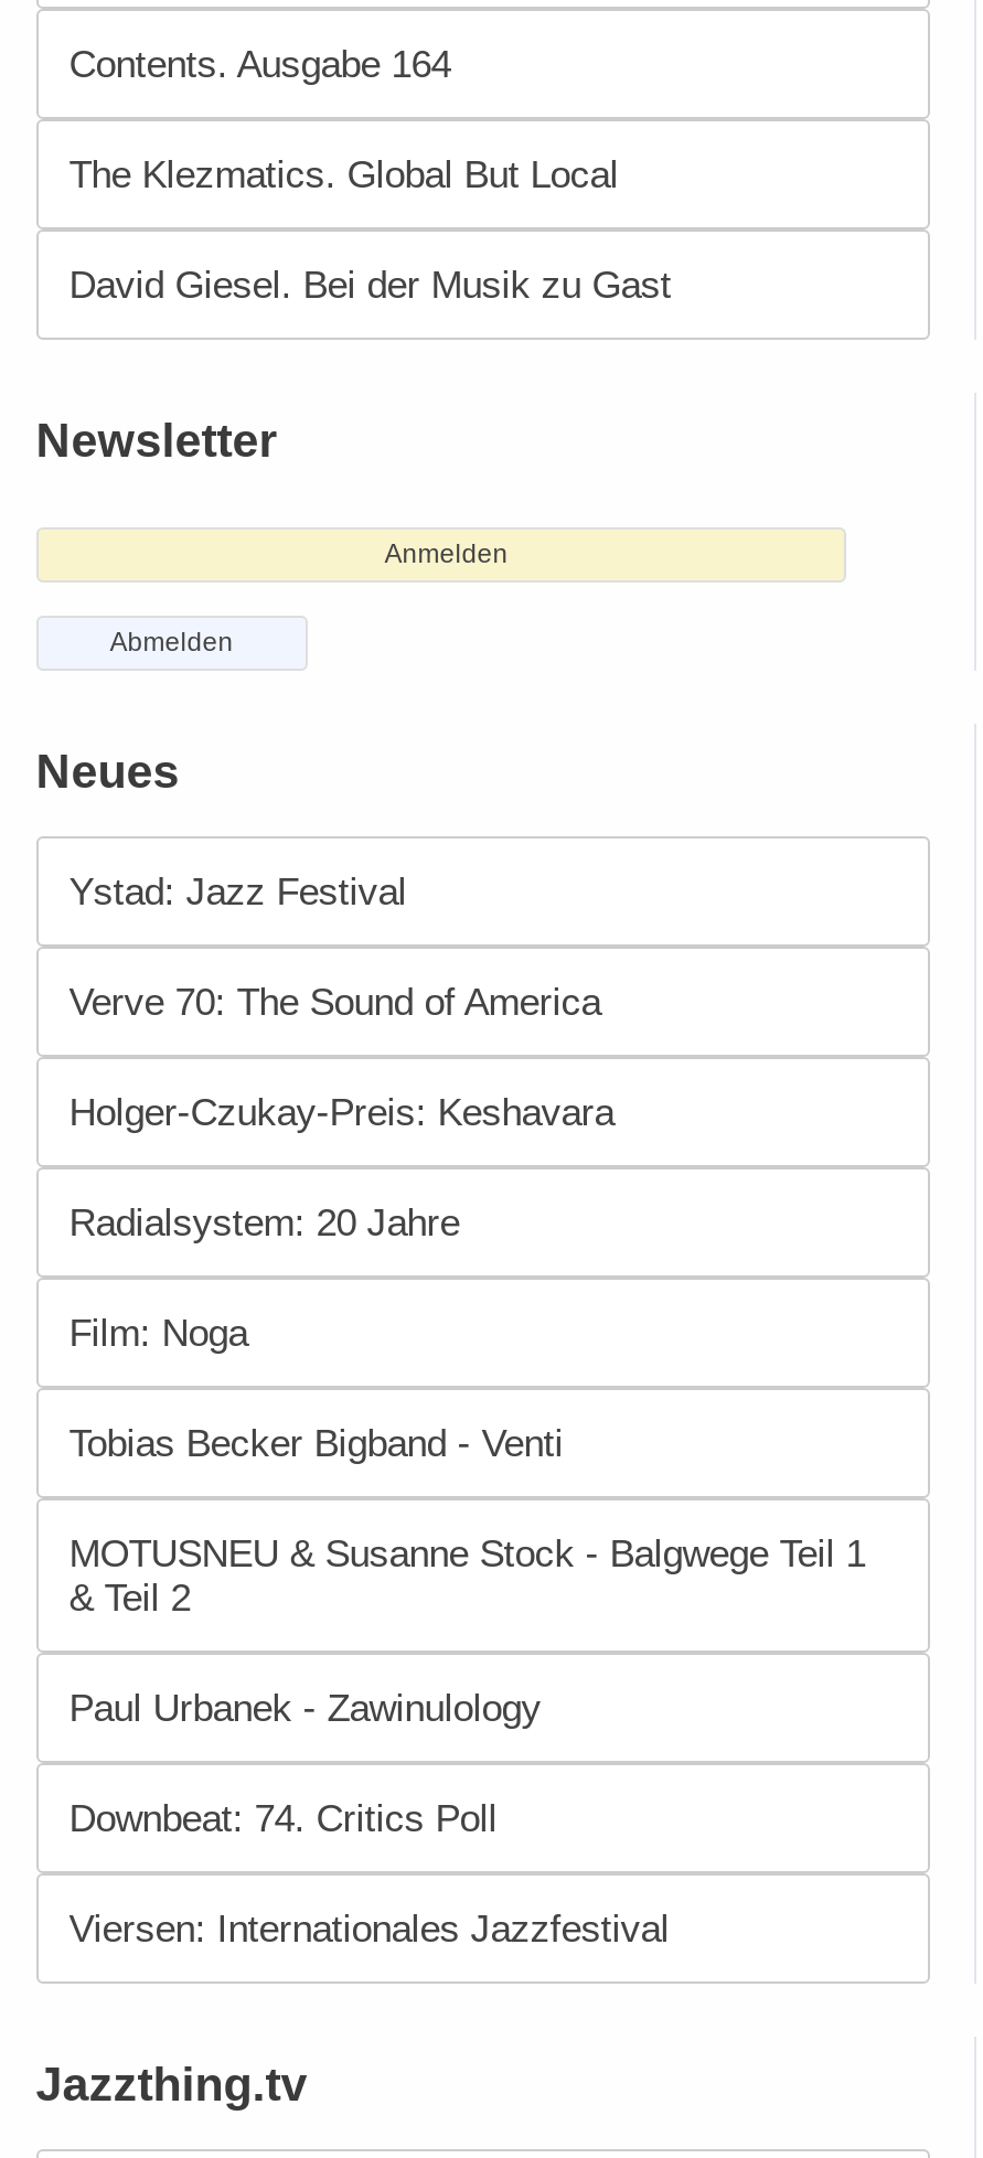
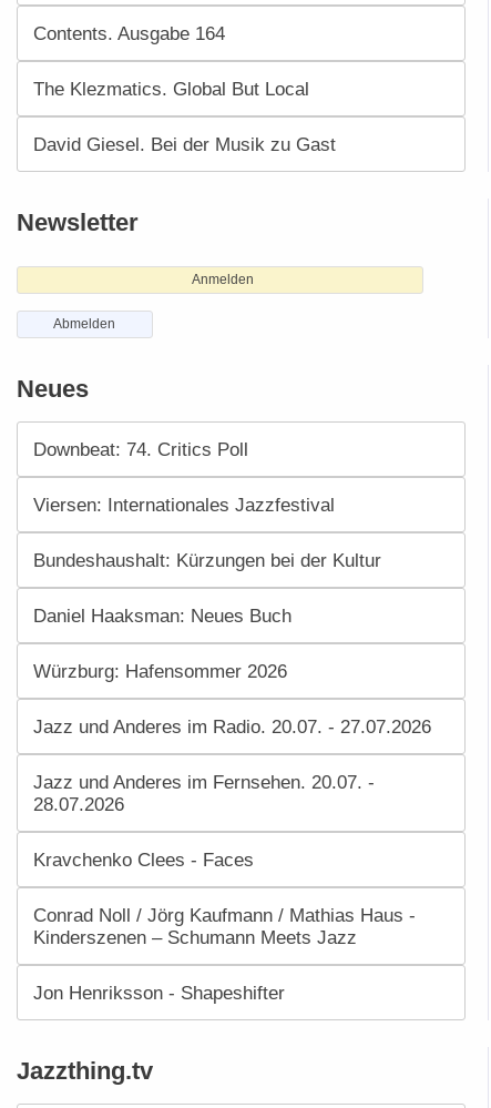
[69,868,866,1729] Ystad: Jazz Festival | Verve 70: The Sound of America | Holger-Czukay-Preis: Keshavara | Radialsystem: 20 Jahre | Film: Noga | Tobias Becker Bigband - Venti | MOTUSNEU & Susanne Stock - Balgwege Teil 1 | & Teil 2 | Paul Urbanek - Zawinulology -> none
moved [69,1795,669,1949] -> [33,438,335,515]: Downbeat: 74. Critics Poll | Viersen: Internationales Jazzfestival
none -> [33,548,431,1003] Bundeshaushalt: Kürzungen bei der Kultur | Daniel Haaksman: Neues Buch | Würzburg: Hafensommer 2026 | Jazz und Anderes im Radio. 20.07. - 27.07.2026 | Jazz und Anderes im Fernsehen. 20.07. - | 28.07.2026 | Kravchenko Clees - Faces | Conrad Noll / Jörg Kaufmann / Mathias Haus - | Kinderszenen – Schumann Meets Jazz | Jon Henriksson - Shapeshifter

